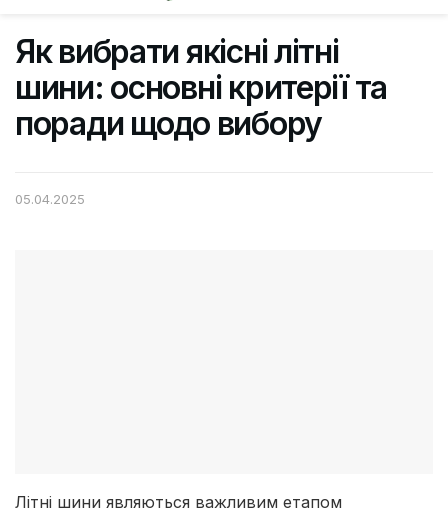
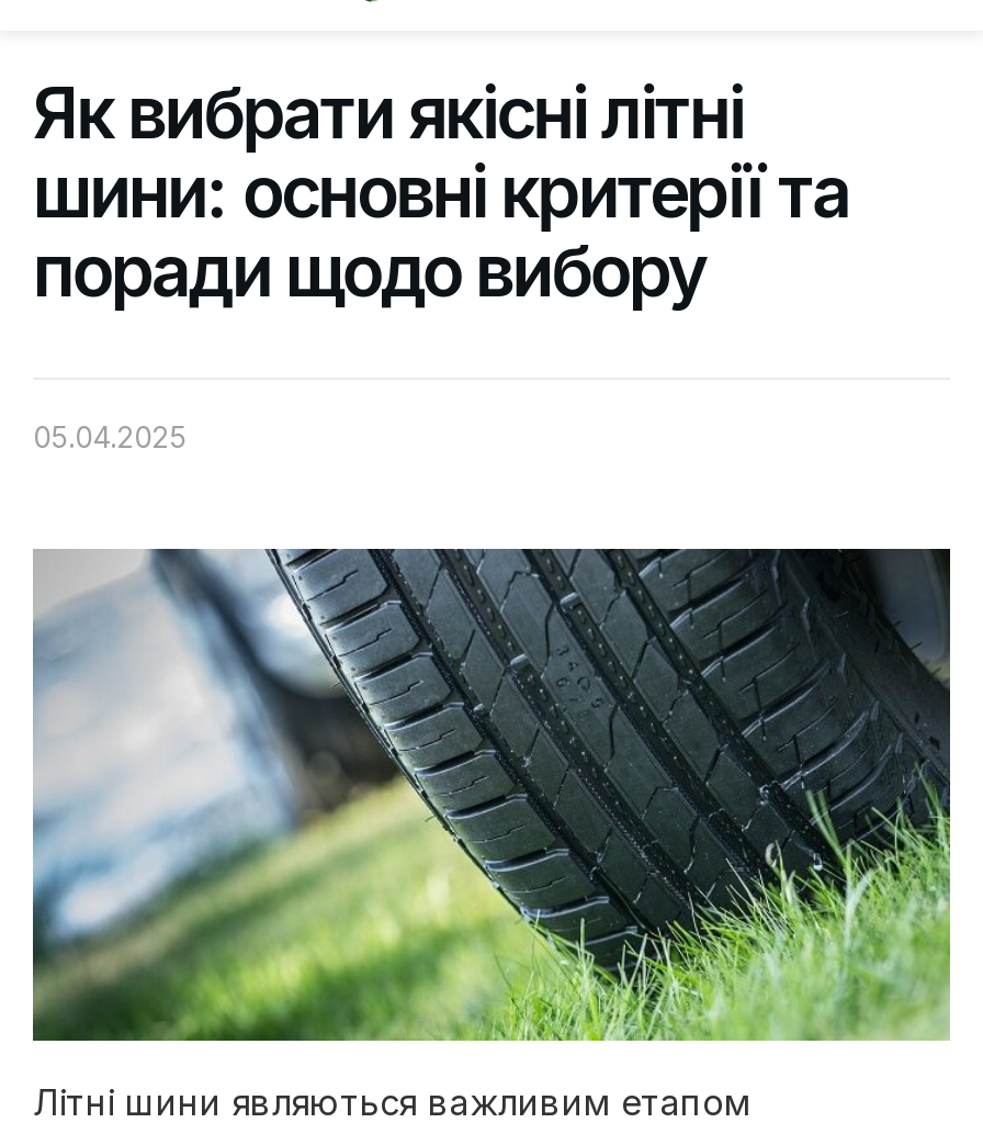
none -> [31,547,952,1043] [image]

